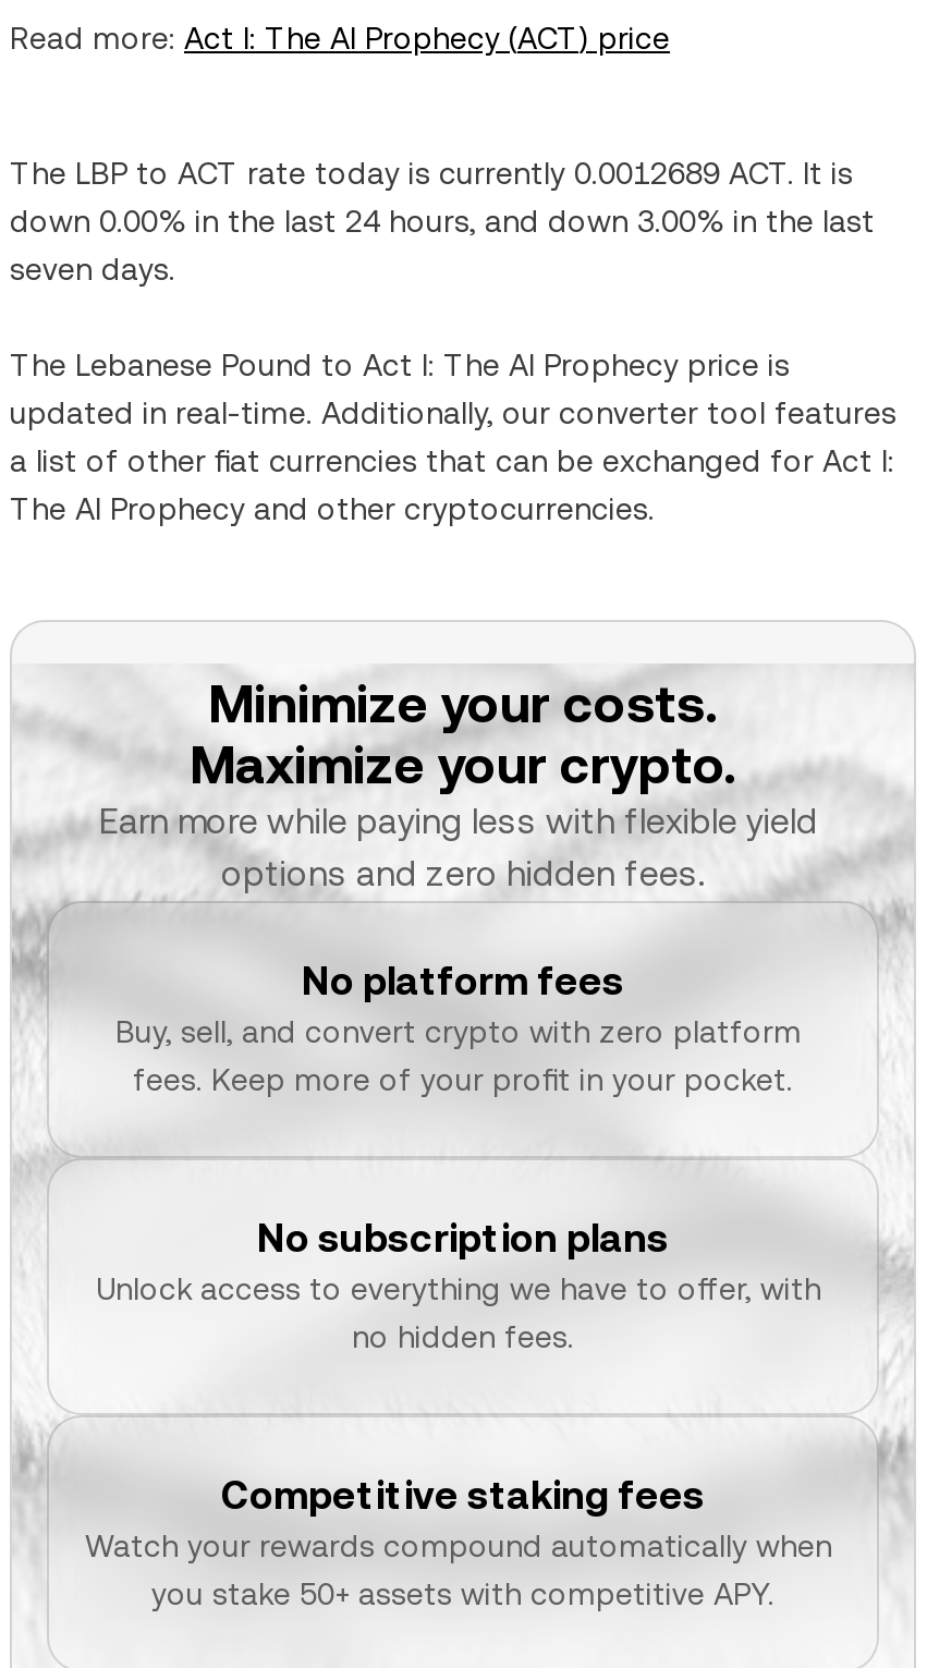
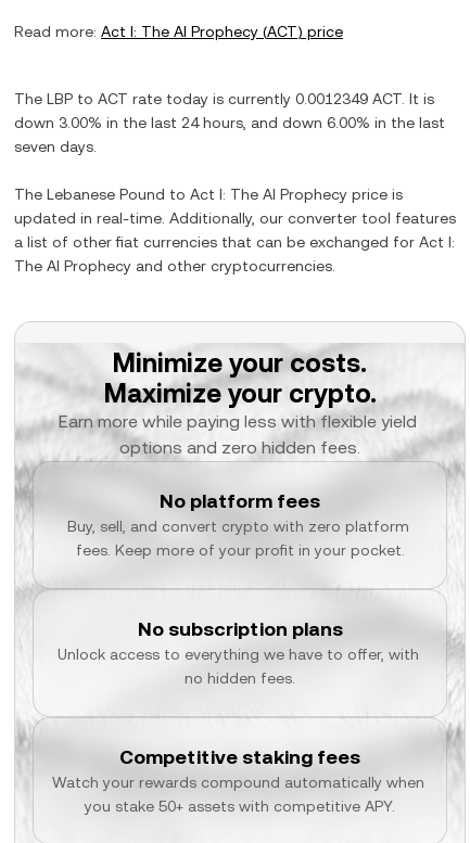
[10,156,853,191] The LBP to ACT rate today is currently 0.0012689 ACT. It is -> [14,90,434,107] The LBP to ACT rate today is currently 0.0012349 ACT. It is
[10,204,875,239] down 0.00% in the last 24 hours, and down 3.00% in the last -> [14,114,445,131] down 3.00% in the last 24 hours, and down 6.00% in the last

